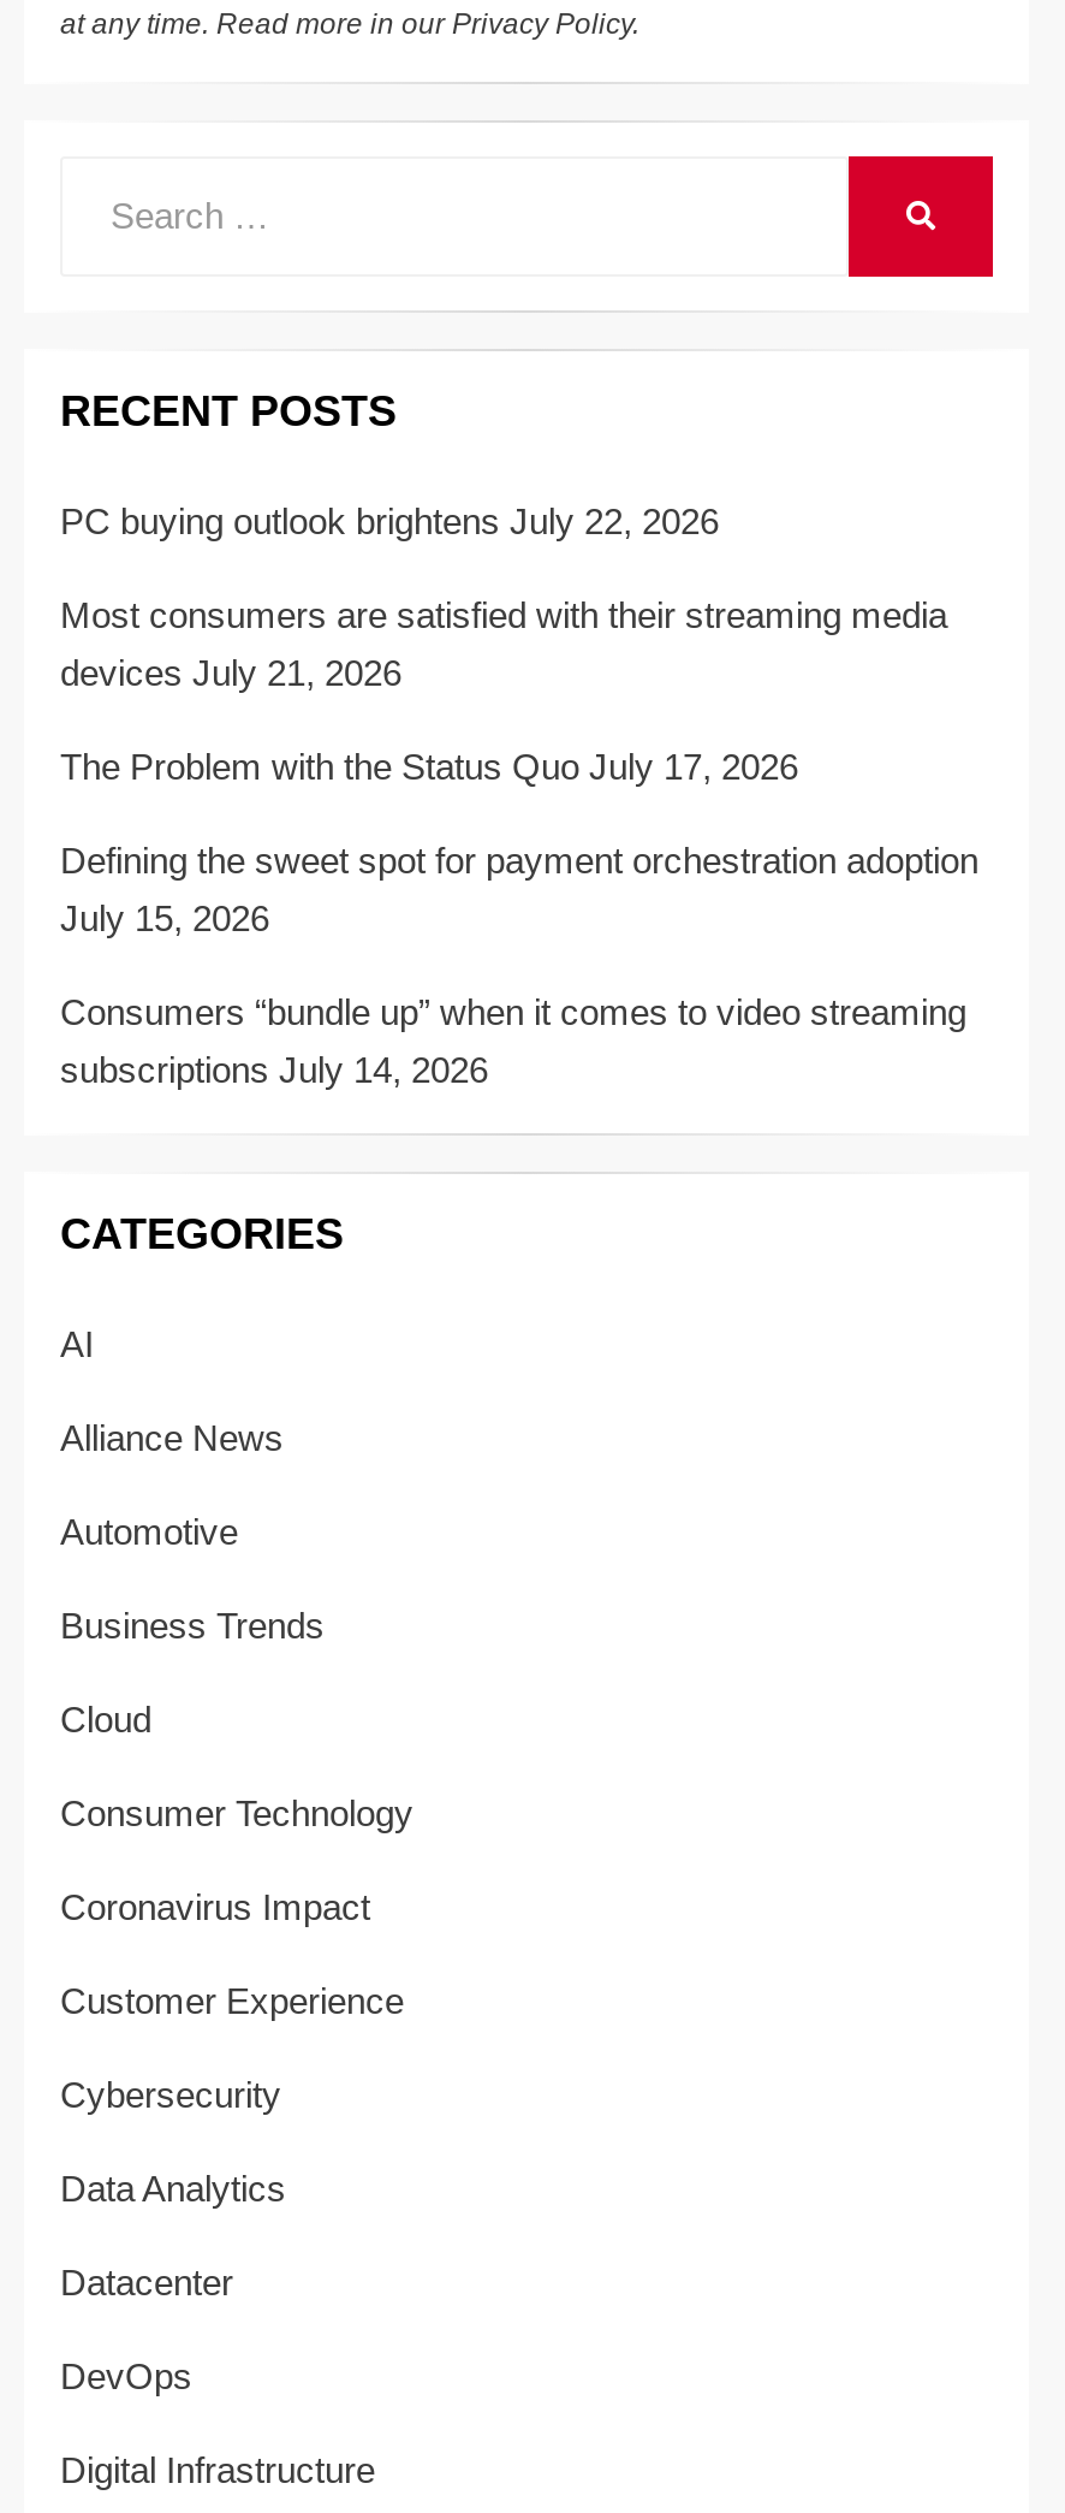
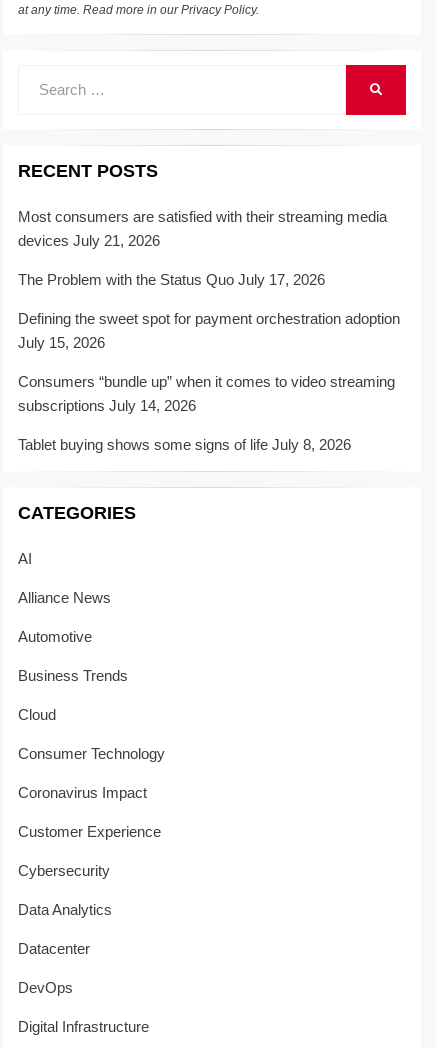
[60,499,719,540] PC buying outlook brightens July 22, 2026 -> none
moved [60,593,978,1089] -> [18,208,400,414]: Most consumers are satisfied with their streaming media | devices July 21, 2026 | The Problem with the Status Quo July 17, 2026 | Defining the sweet spot for payment orchestration adoption | July 15, 2026 | Consumers “bundle up” when it comes to video streaming | subscriptions July 14, 2026
none -> [18,436,351,453] Tablet buying shows some signs of life July 8, 2026

